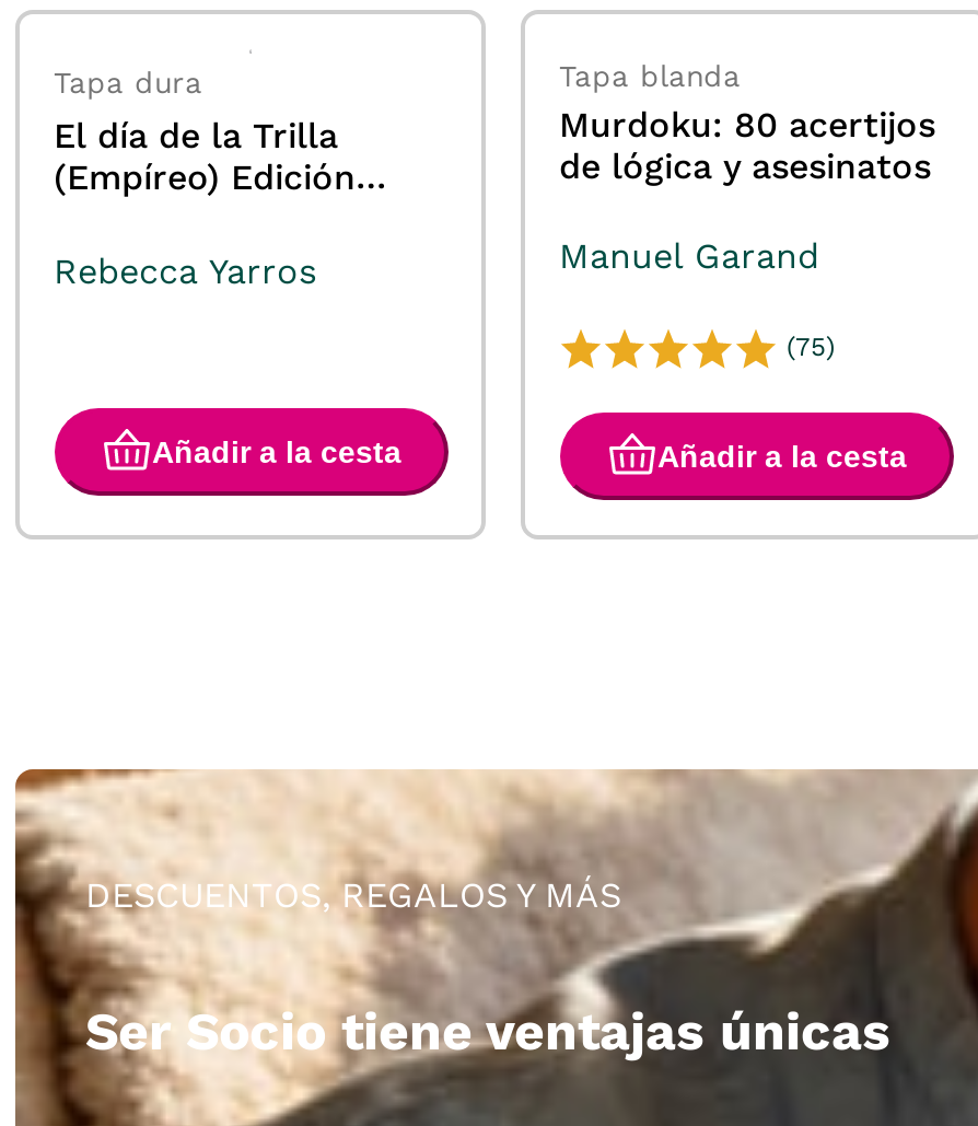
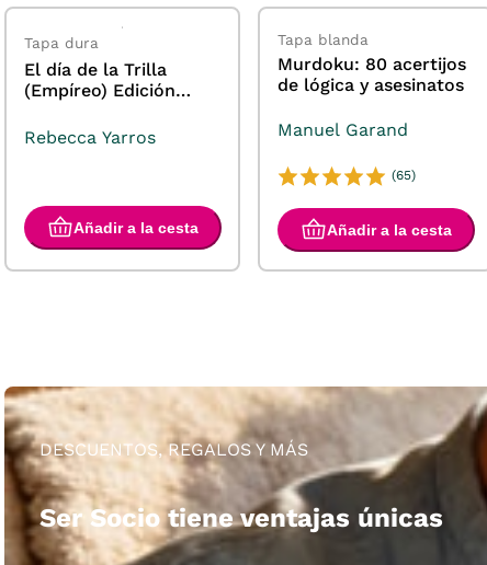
[787,331,835,362] (75) -> [391,167,415,183] (65)

